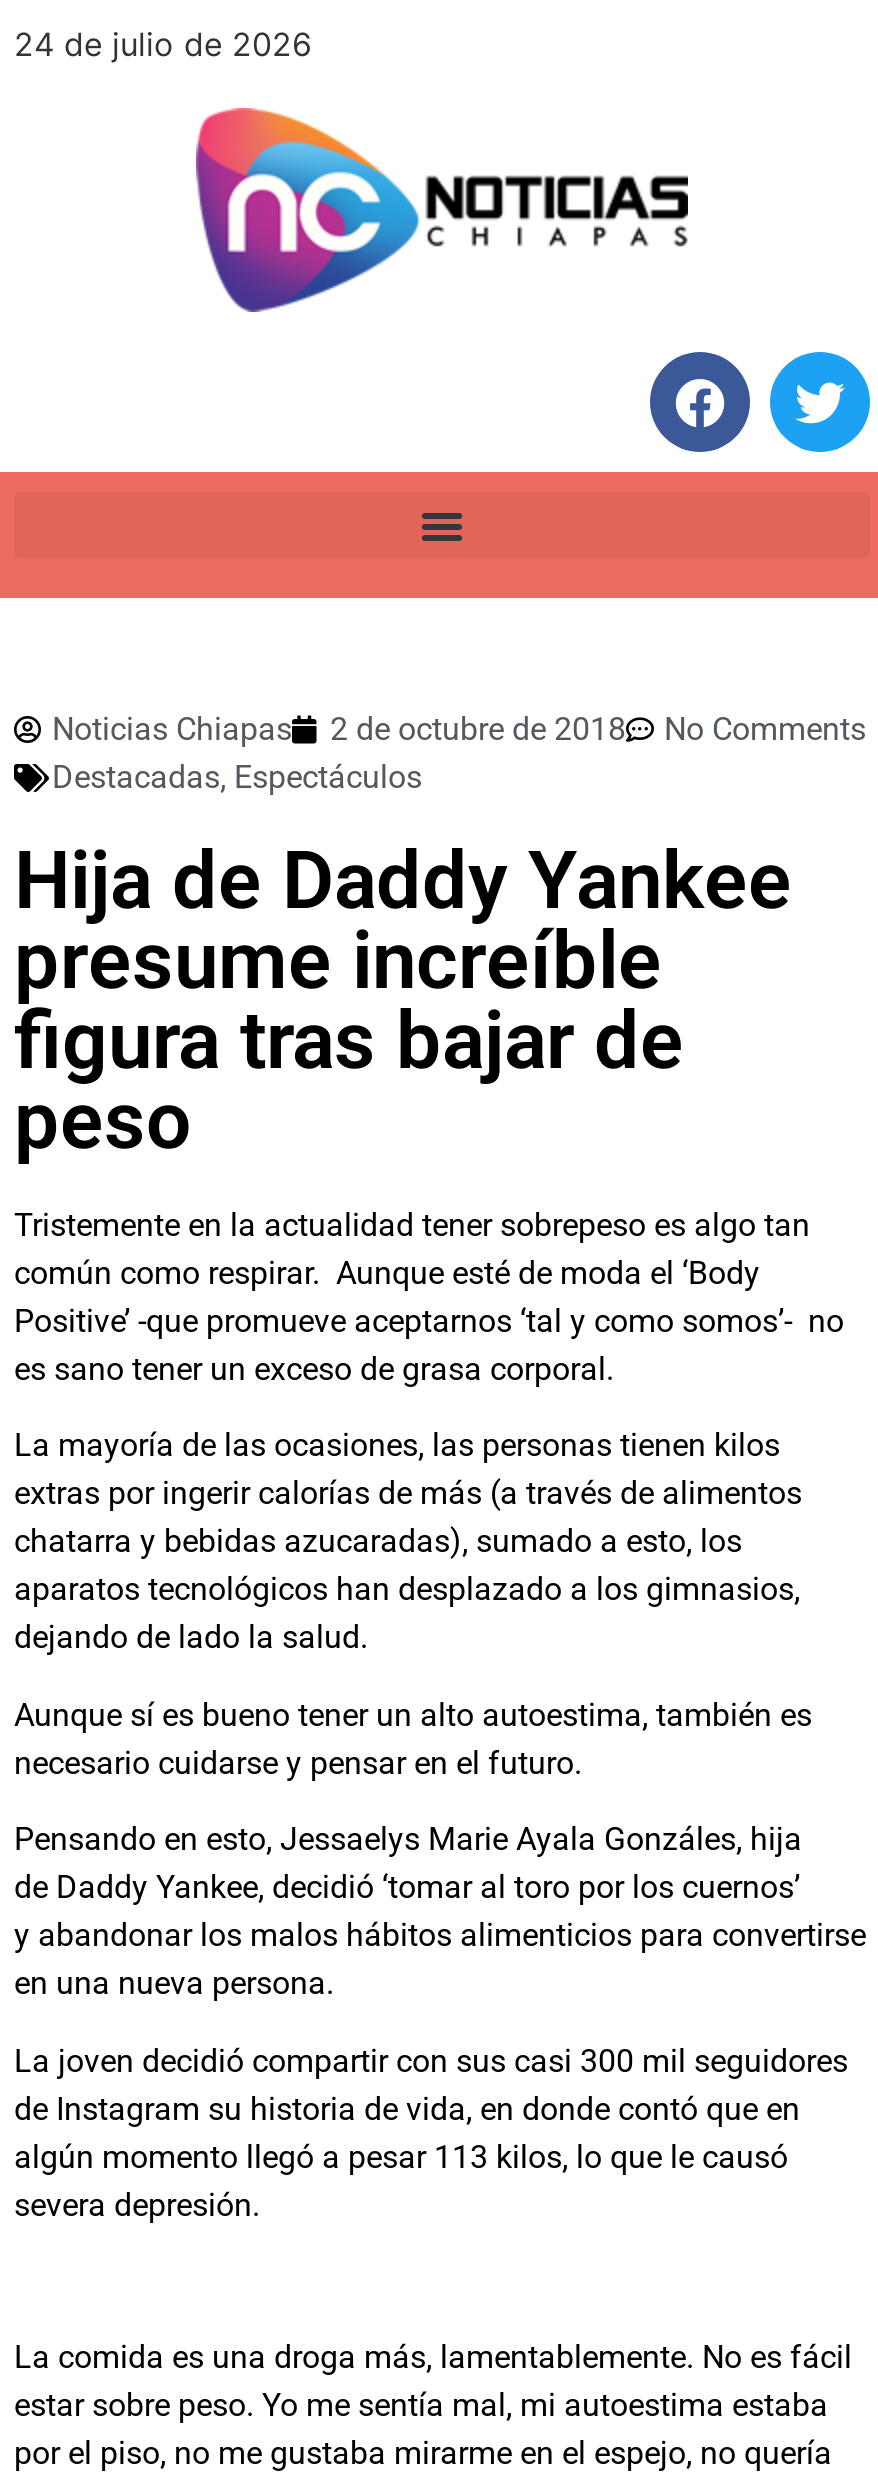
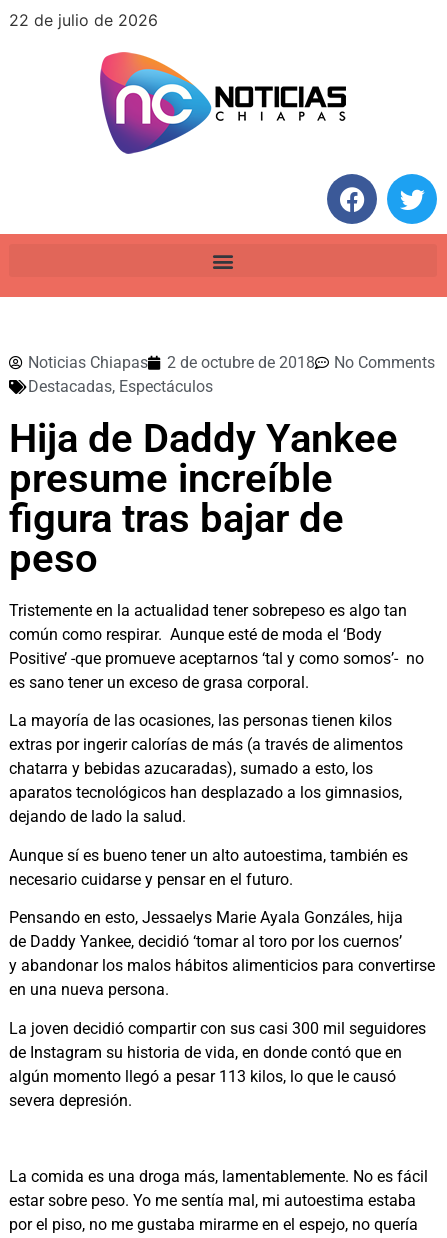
[14,24,312,64] 24 de julio de 2026 -> [9,10,158,30] 22 de julio de 2026

